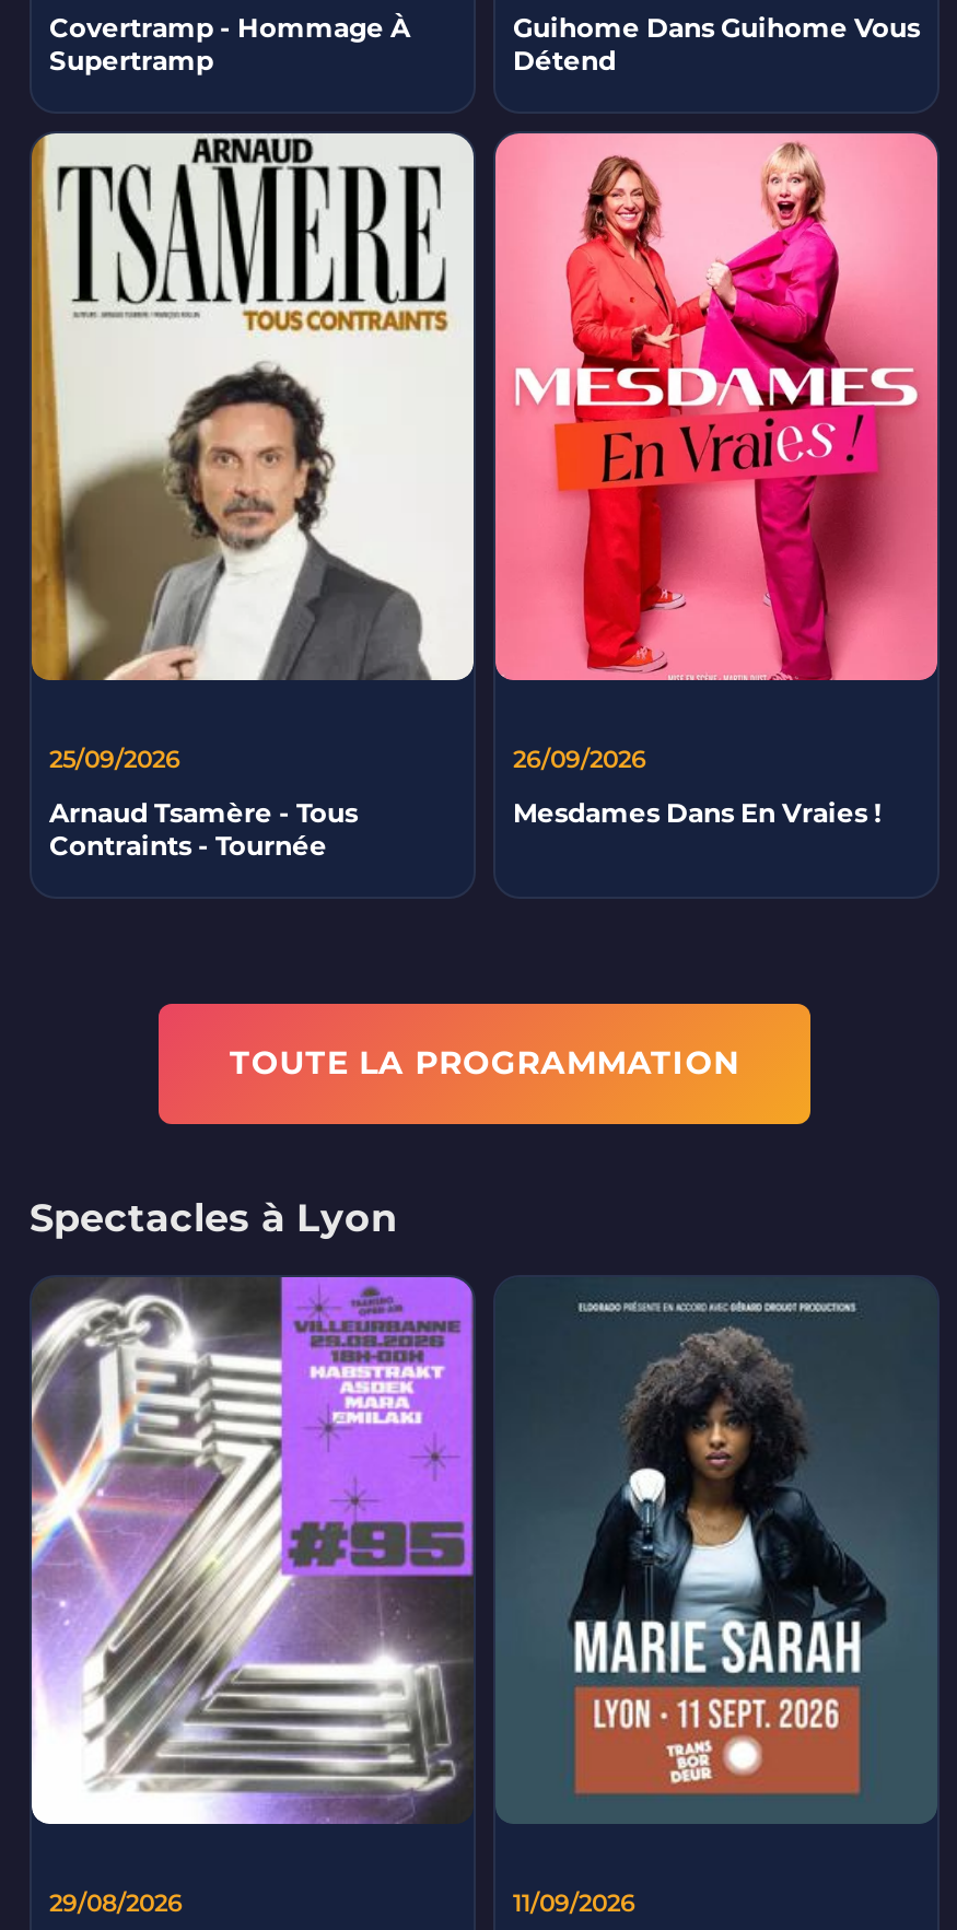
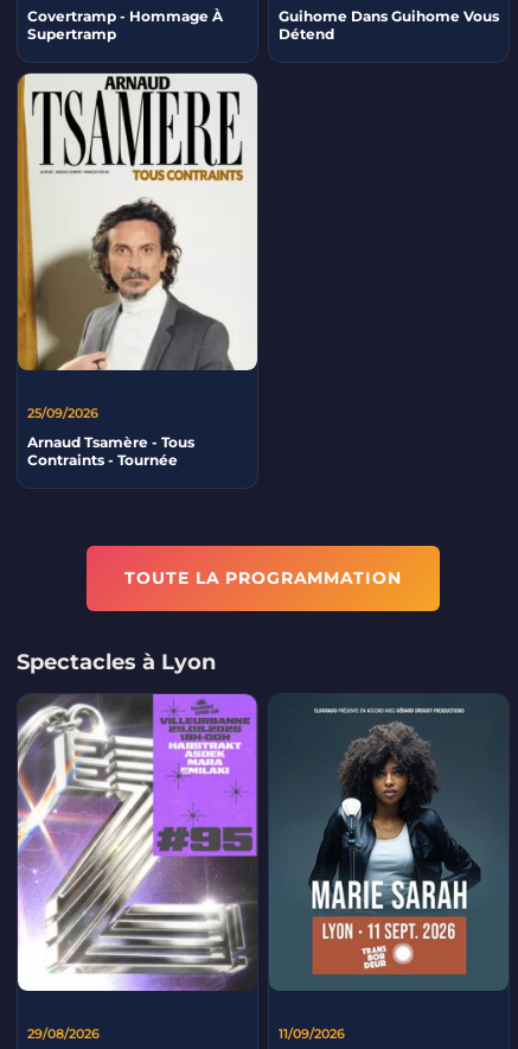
[493,131,940,829] [image] | 26/09/2026 | Mesdames Dans En Vraies ! -> none

